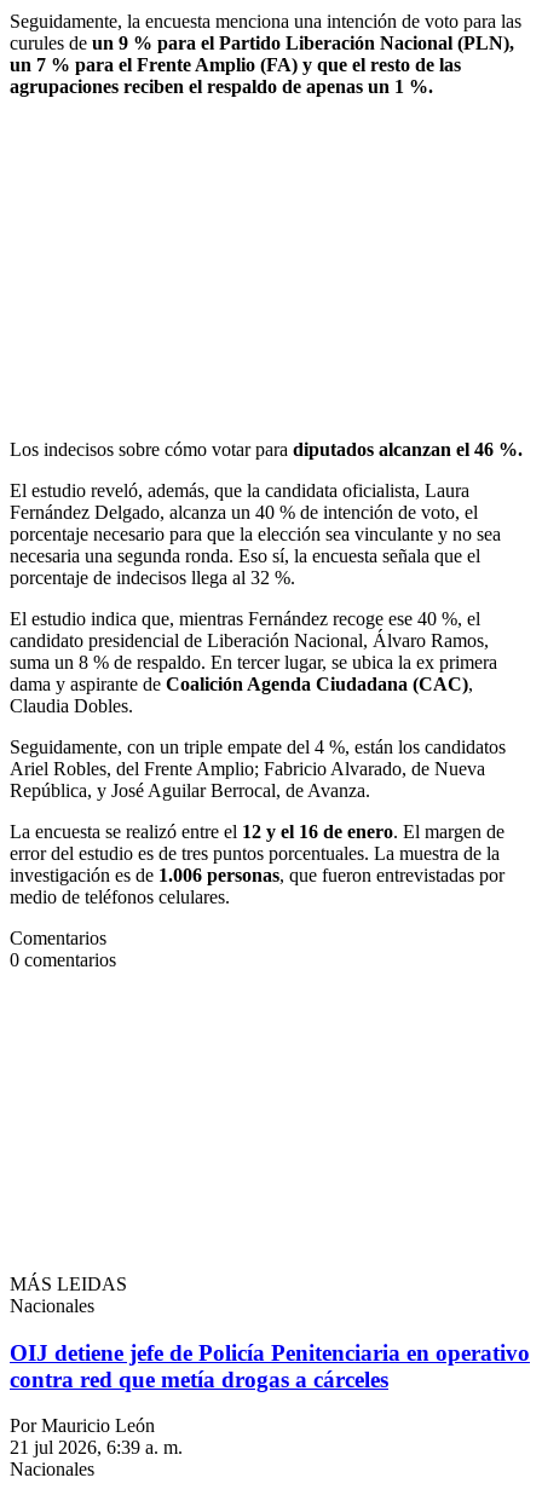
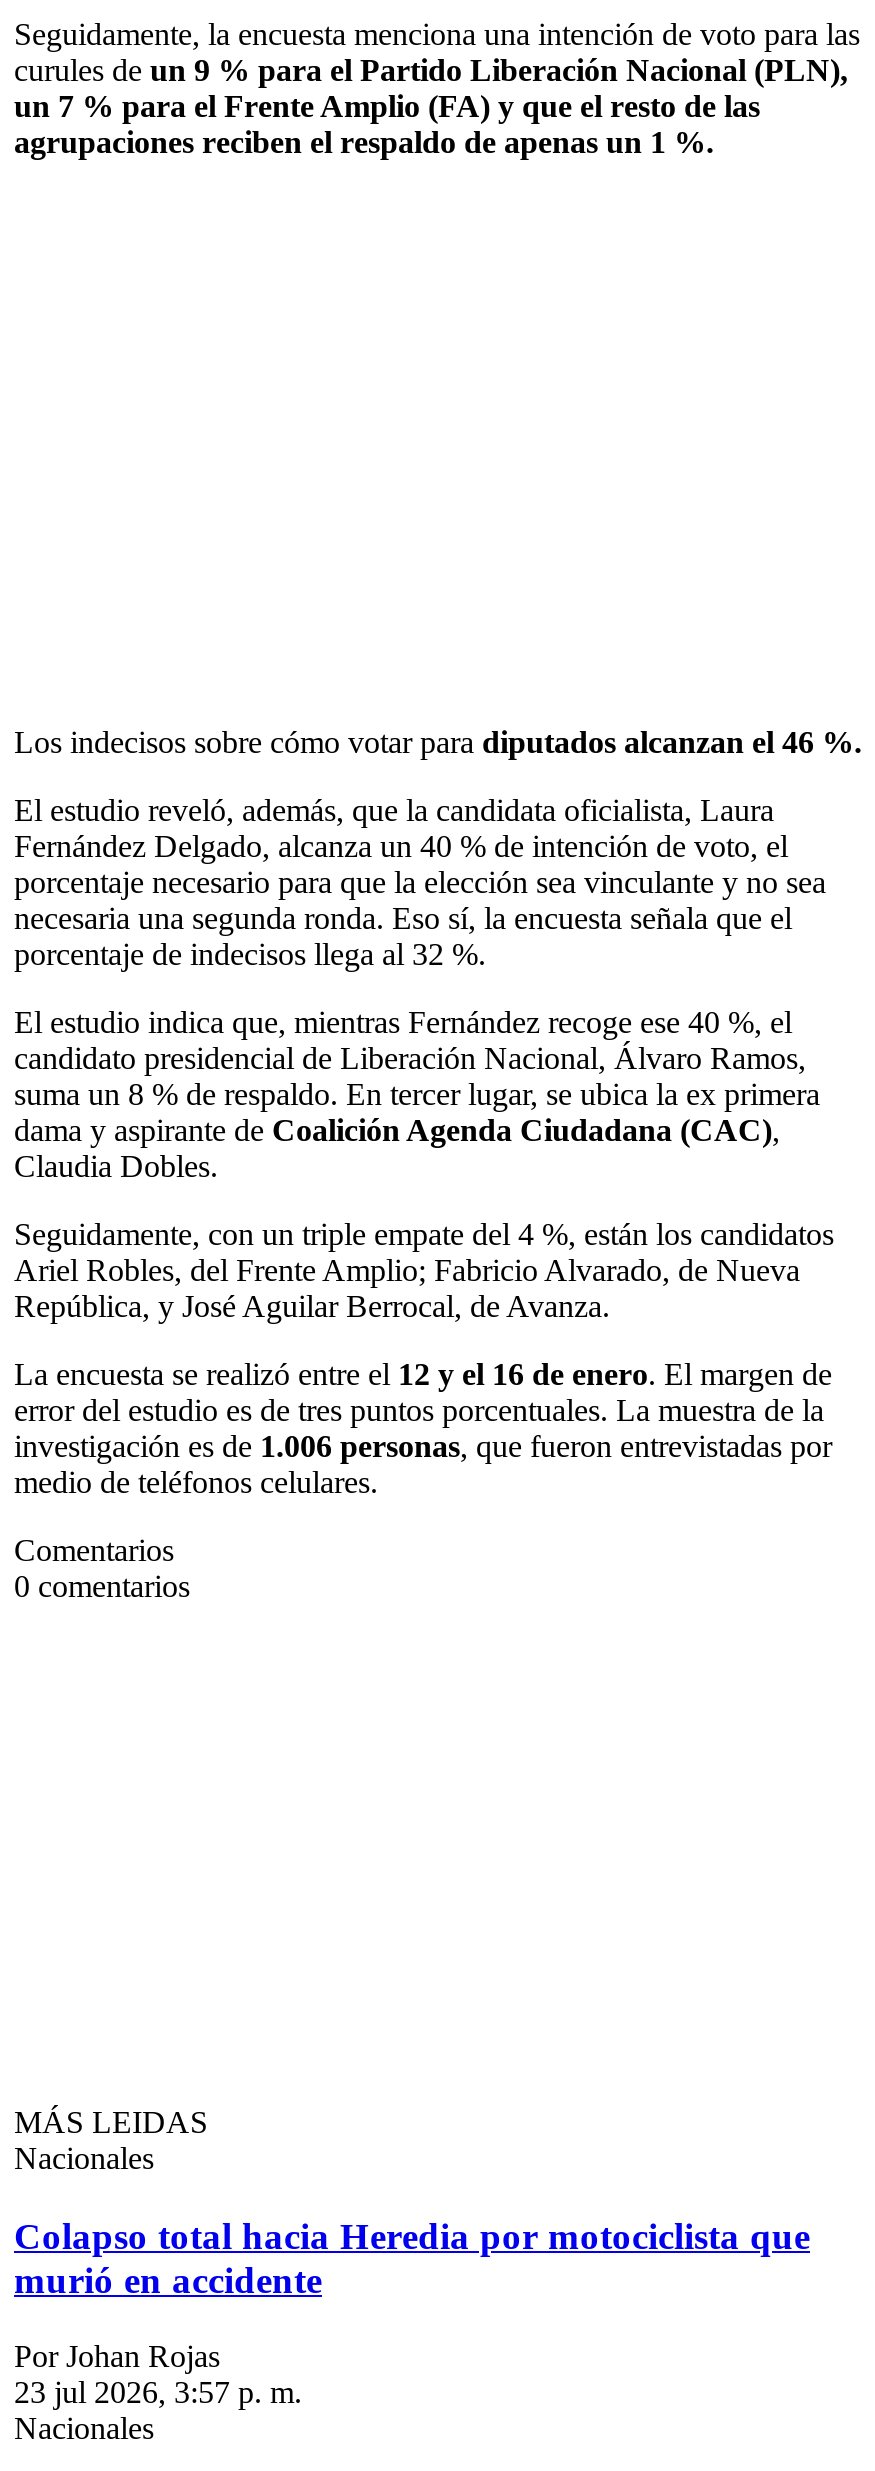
[10,1340,530,1392] OIJ detiene jefe de Policía Penitenciaria en operativo | contra red que metía drogas a cárceles -> [14,2214,810,2300] Colapso total hacia Heredia por motociclista que | murió en accidente
[10,1415,183,1458] Por Mauricio León | 21 jul 2026, 6:39 a. m. -> [14,2339,302,2409] Por Johan Rojas | 23 jul 2026, 3:57 p. m.

